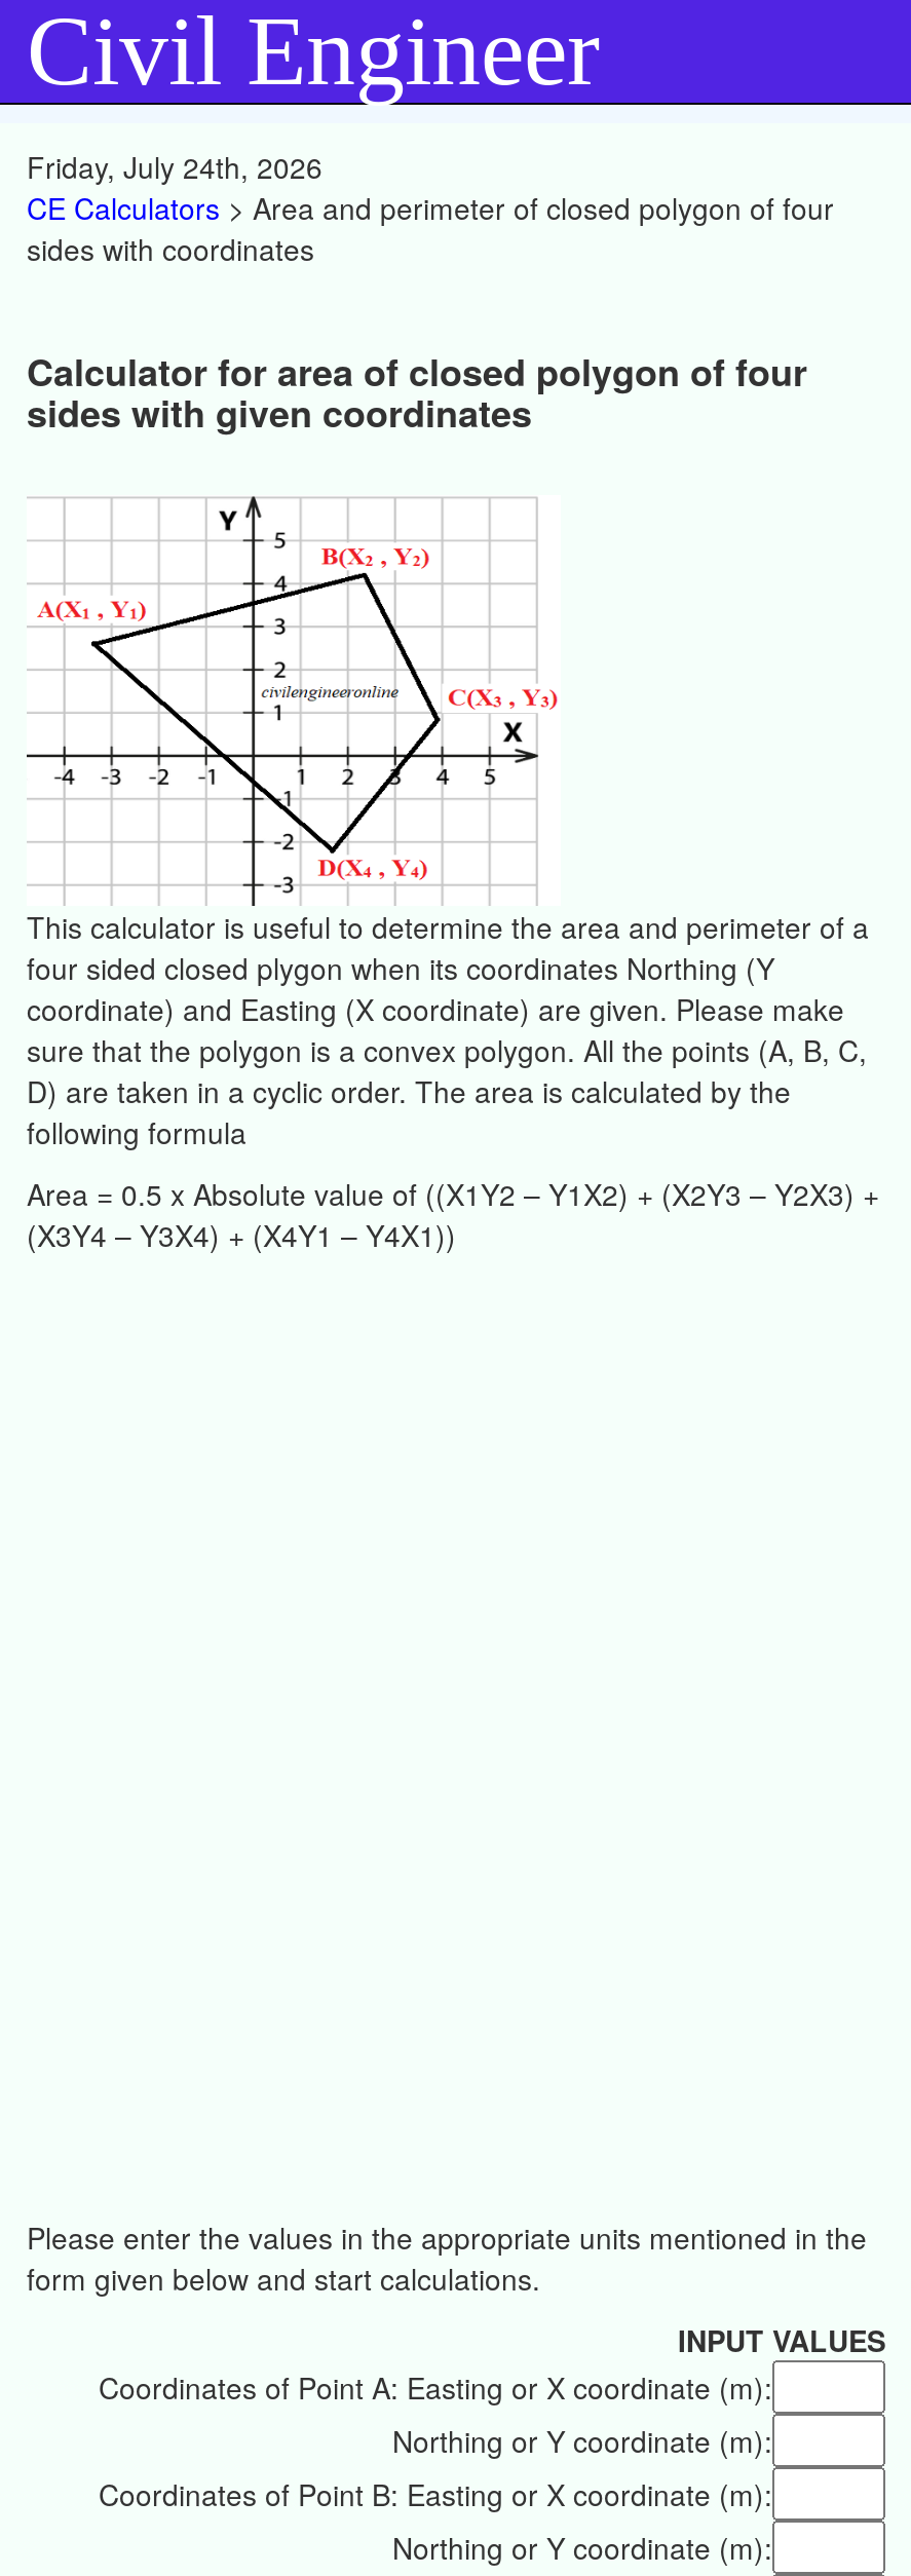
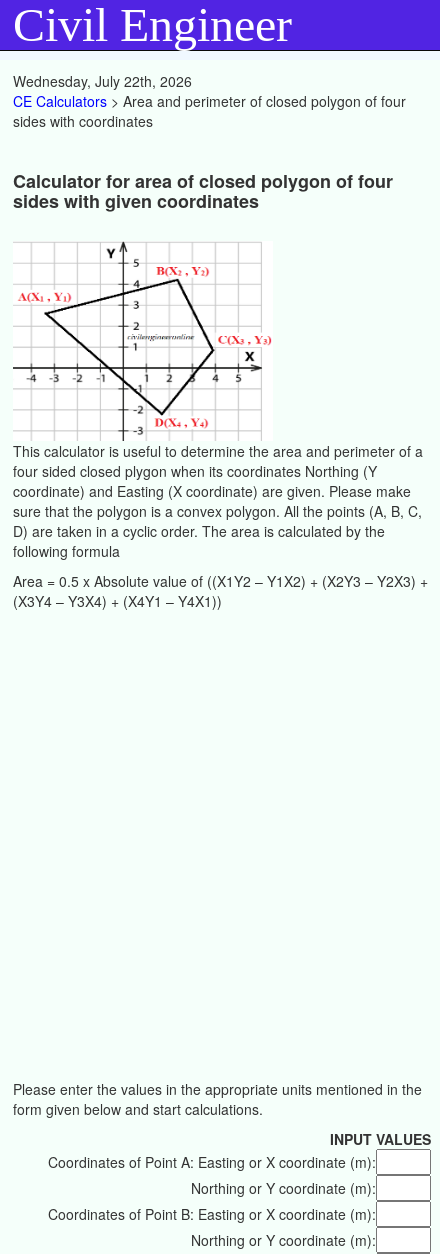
[27,146,322,187] Friday, July 24th, 2026 -> [13,71,192,91] Wednesday, July 22th, 2026

